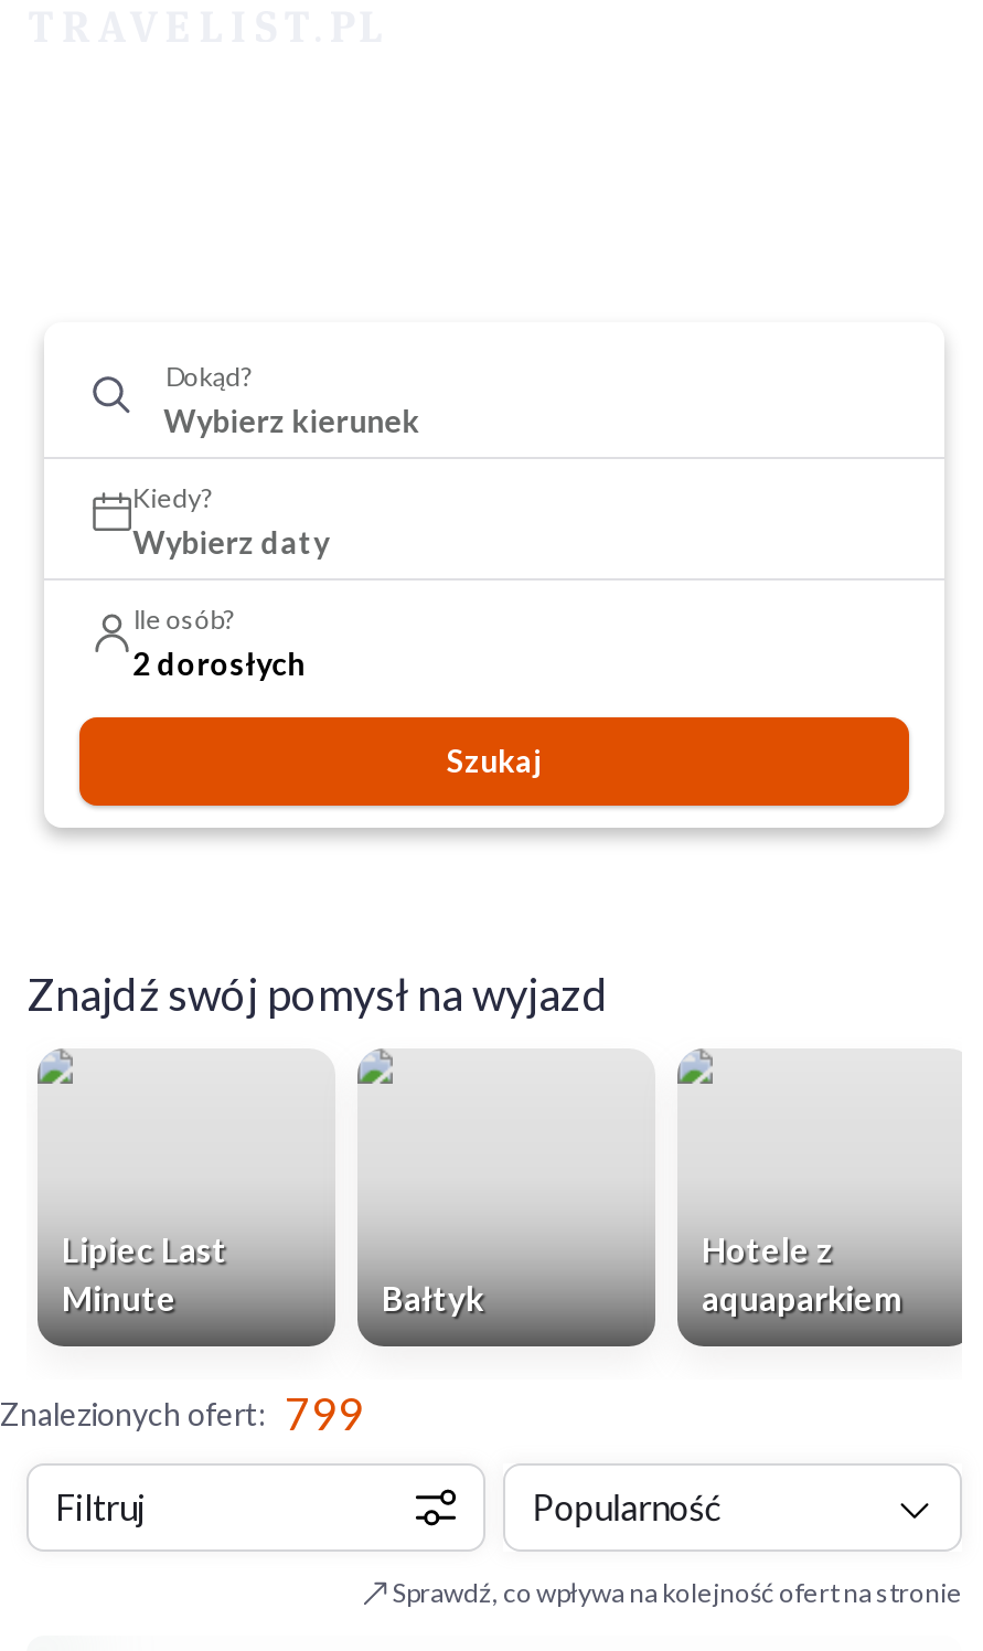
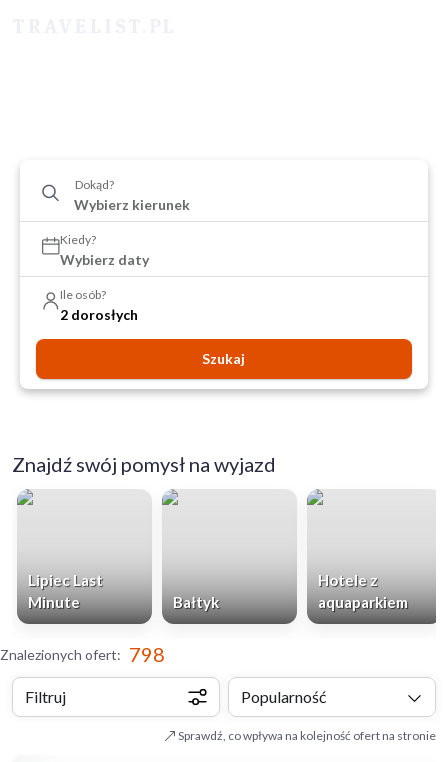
[0,1386,364,1439] Znalezionych ofert: 799 -> [0,642,165,666] Znalezionych ofert: 798

